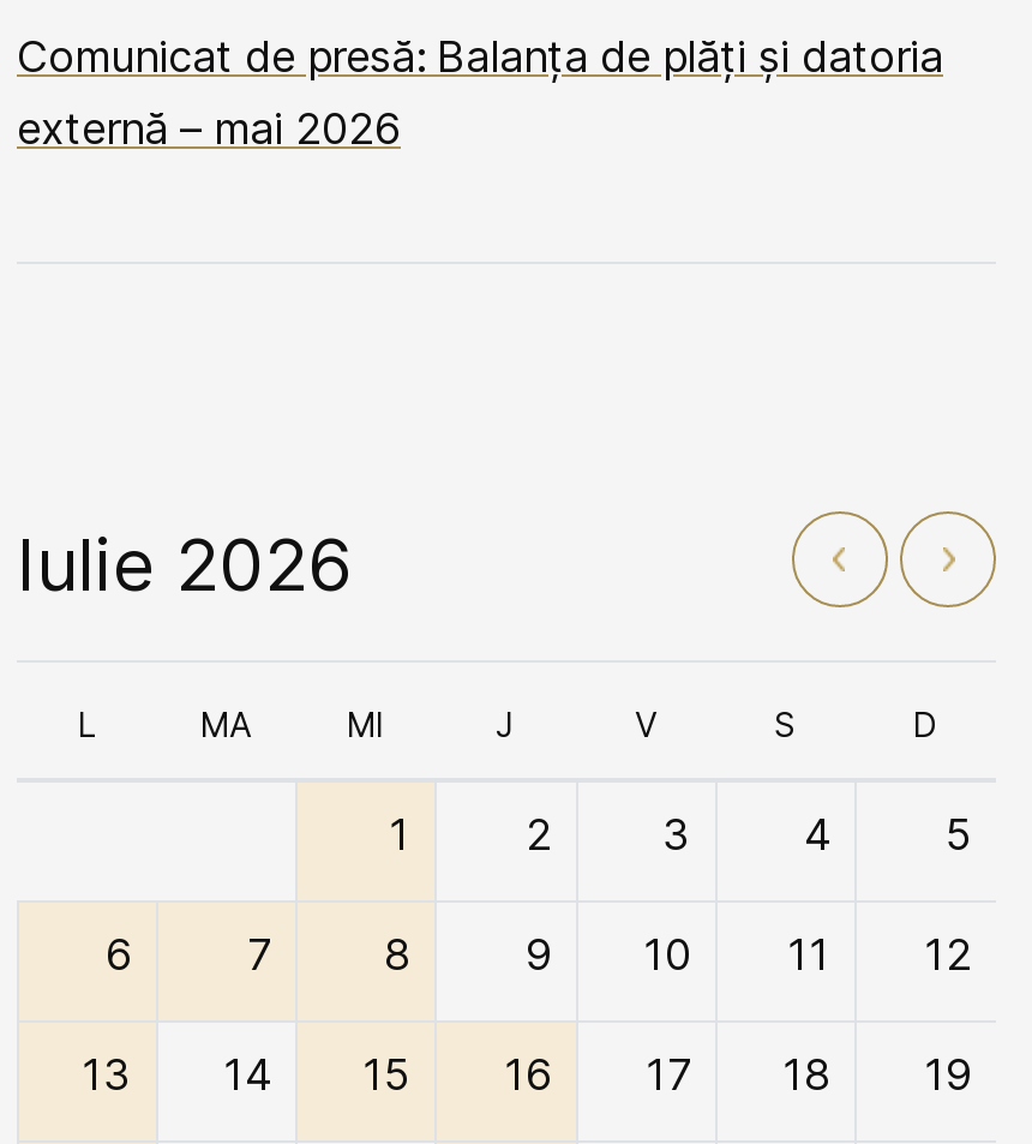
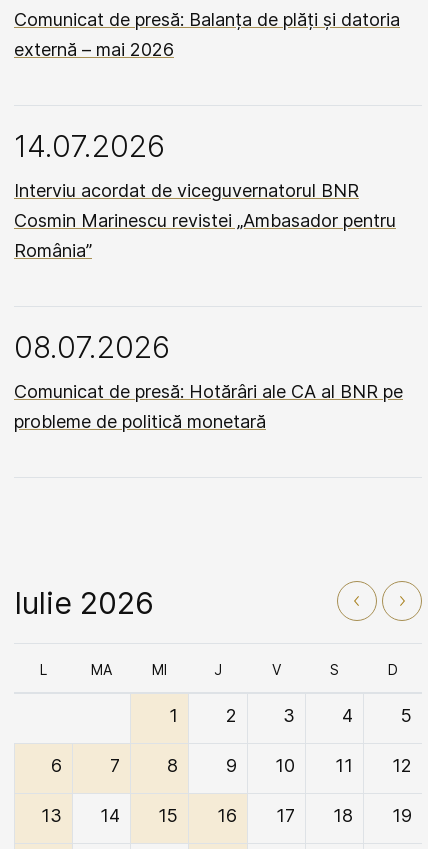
none -> [14,128,403,432] 14.07.2026 | Interviu acordat de viceguvernatorul BNR | Cosmin Marinescu revistei „Ambasador pentru | România” | 08.07.2026 | Comunicat de presă: Hotărâri ale CA al BNR pe | probleme de politică monetară

